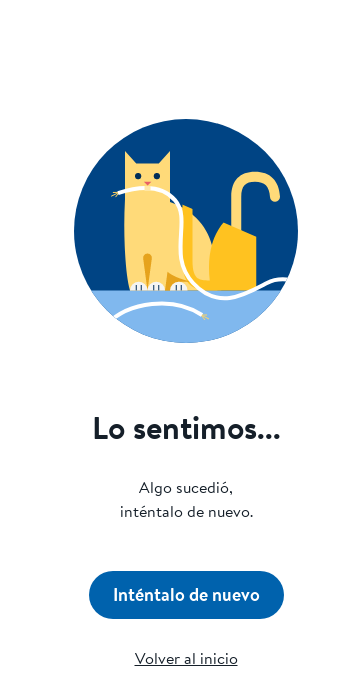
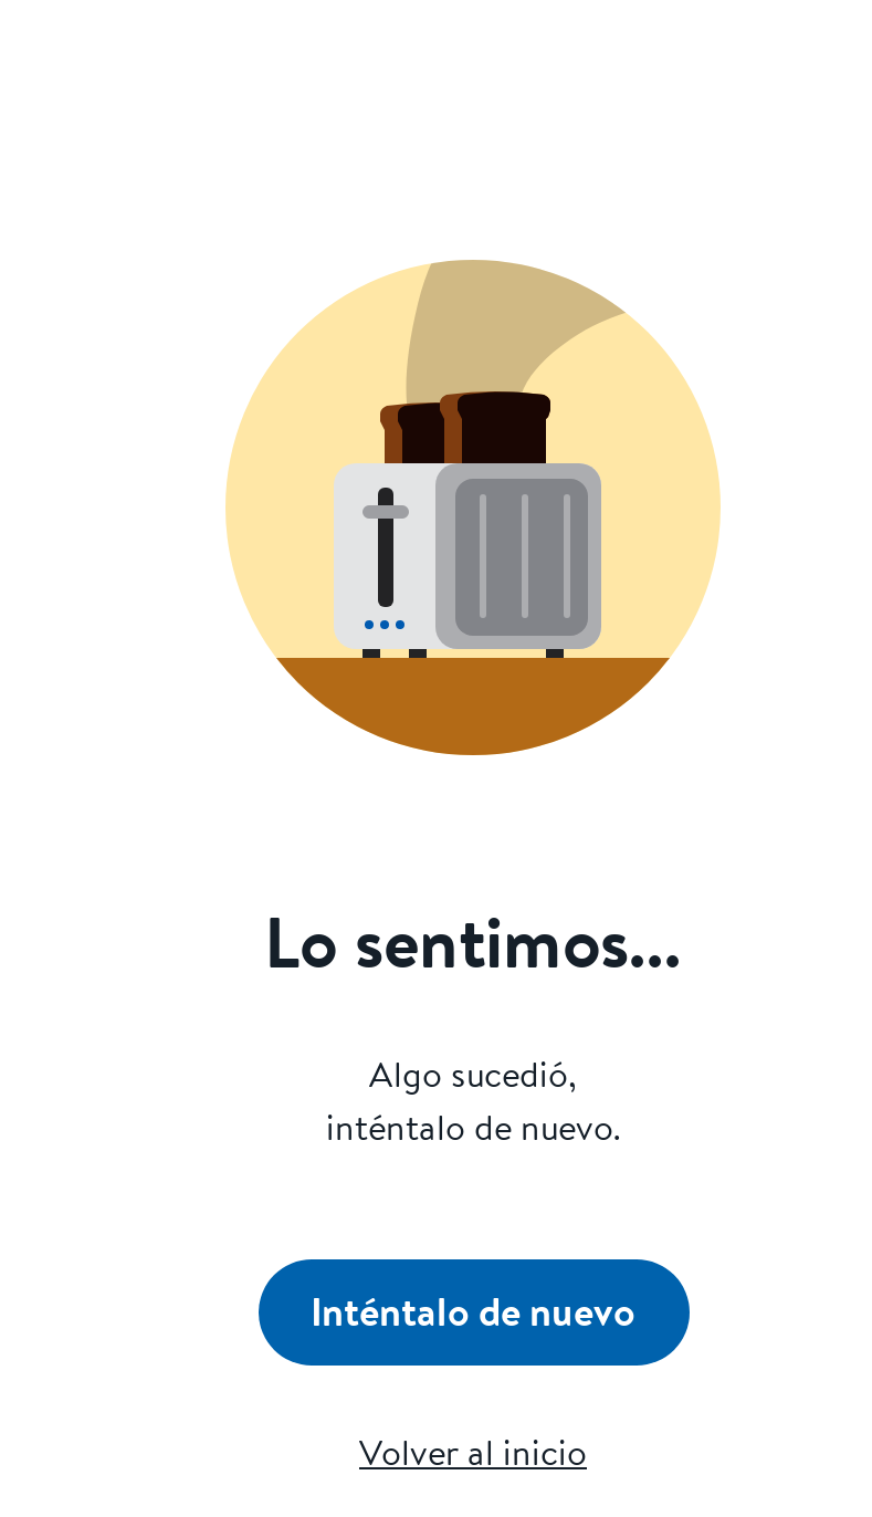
[73,118,299,344] [image] -> [225,260,721,757] [image]

